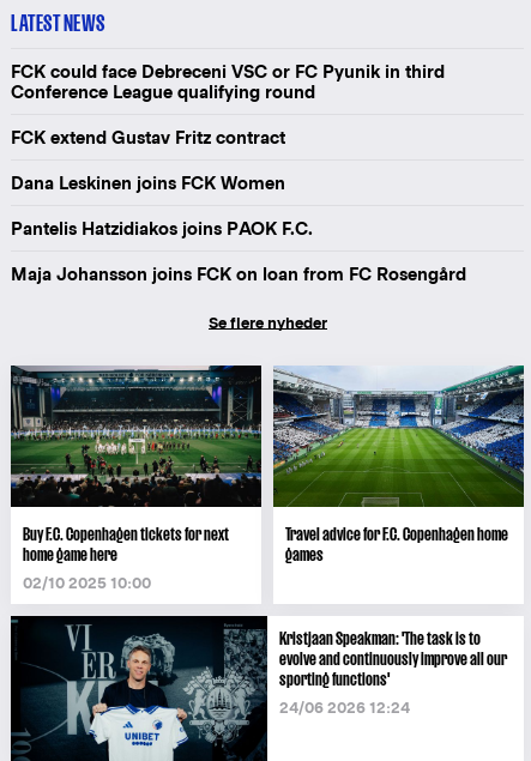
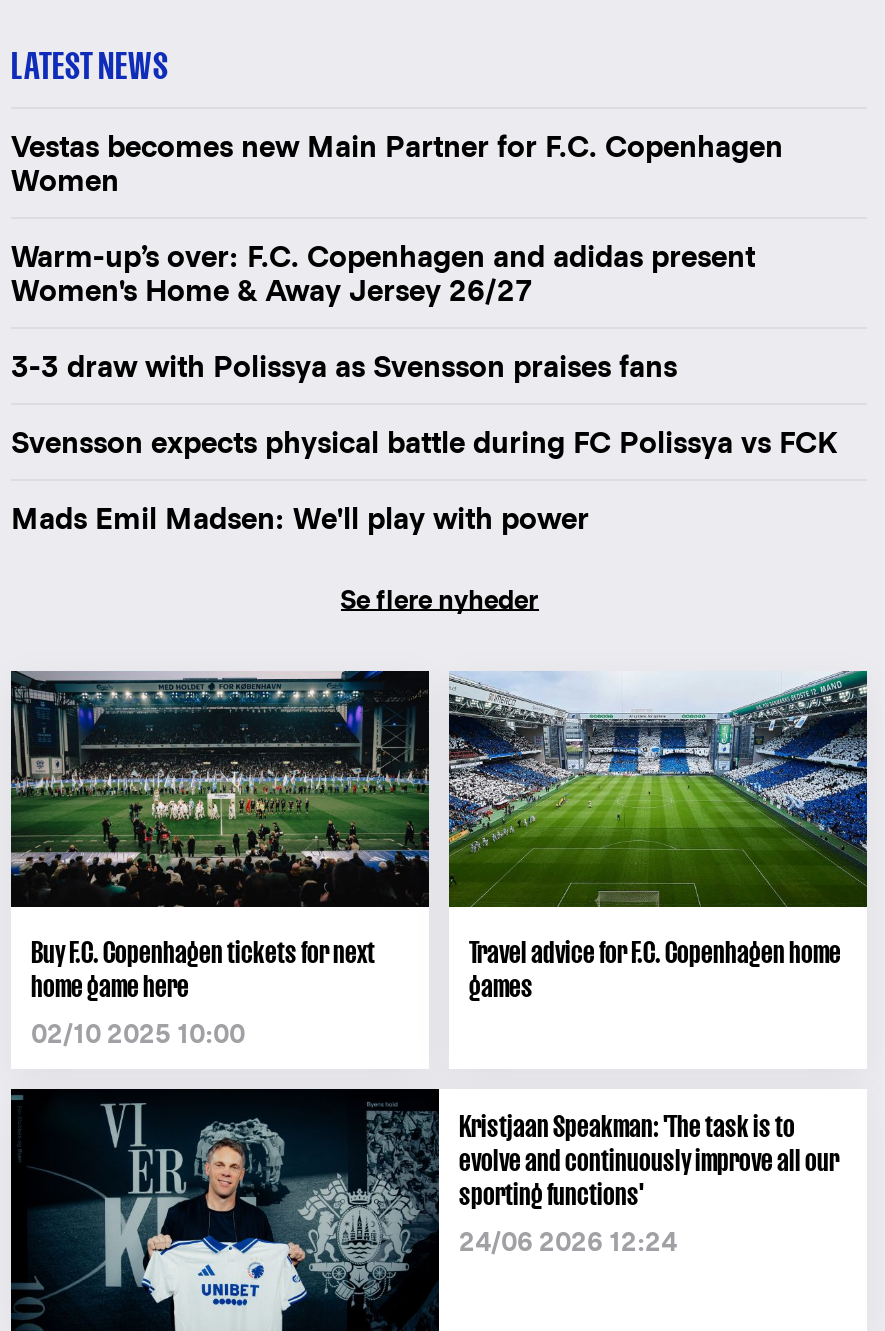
[11,61,445,102] FCK could face Debreceni VSC or FC Pyunik in third | Conference League qualifying round -> [11,129,783,197] Vestas becomes new Main Partner for F.C. Copenhagen | Women
[11,127,285,147] FCK extend Gustav Fritz contract -> [11,239,755,307] Warm-up’s over: F.C. Copenhagen and adidas present | Women's Home & Away Jersey 26/27
[11,173,285,193] Dana Leskinen joins FCK Women -> [11,349,677,383] 3-3 draw with Polissya as Svensson praises fans
[11,218,313,238] Pantelis Hatzidiakos joins PAOK F.C. -> [11,425,837,459] Svensson expects physical battle during FC Polissya vs FCK
[11,264,466,284] Maja Johansson joins FCK on loan from FC Rosengård -> [11,501,589,535] Mads Emil Madsen: We'll play with power

